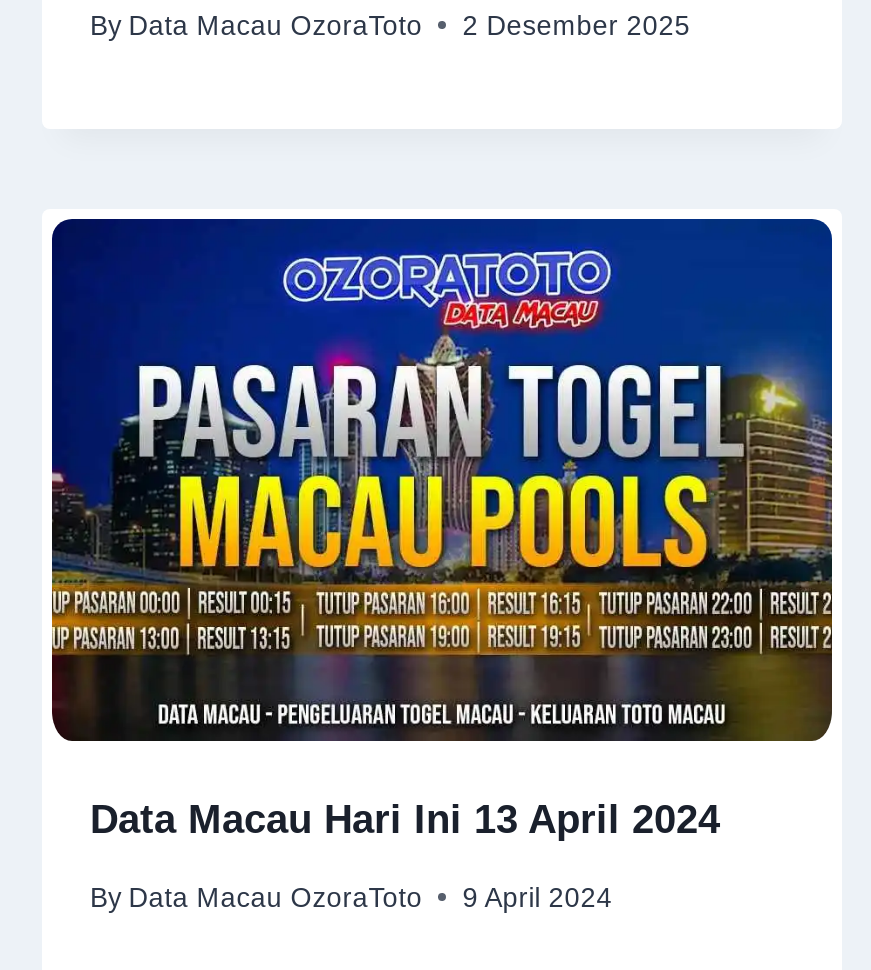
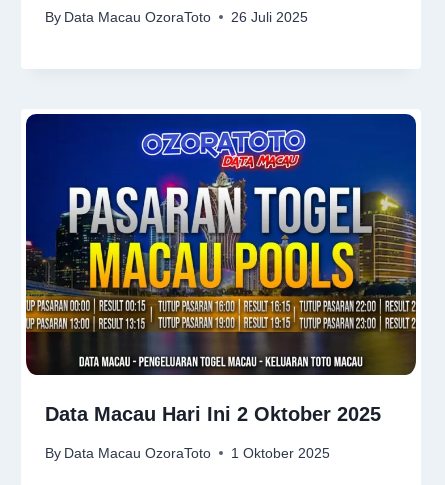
[90,10,690,40] By Data Macau OzoraToto 2 Desember 2025 -> [45,10,308,25] By Data Macau OzoraToto 26 Juli 2025
[90,798,720,842] Data Macau Hari Ini 13 April 2024 -> [45,403,381,425] Data Macau Hari Ini 2 Oktober 2025
[90,883,612,913] By Data Macau OzoraToto 9 April 2024 -> [45,446,330,461] By Data Macau OzoraToto 1 Oktober 2025

